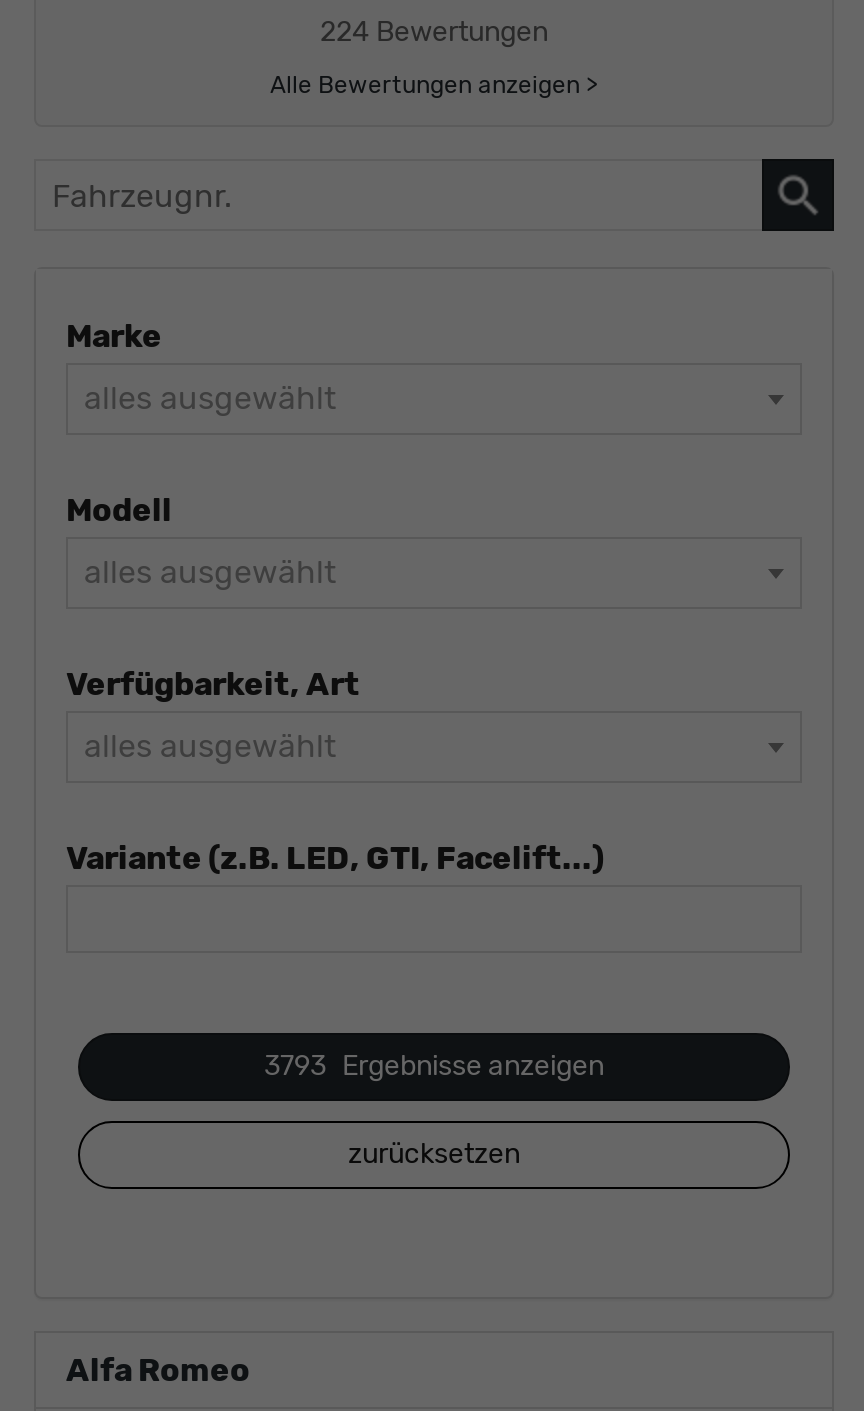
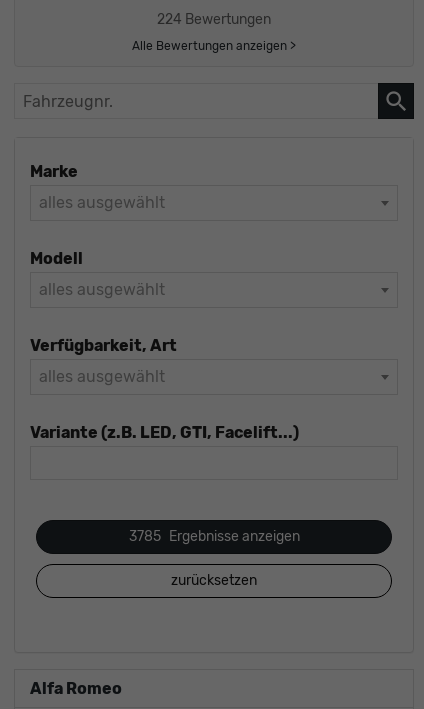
[264,1049,604,1083] 3793 Ergebnisse anzeigen -> [128,528,299,545] 3785 Ergebnisse anzeigen

